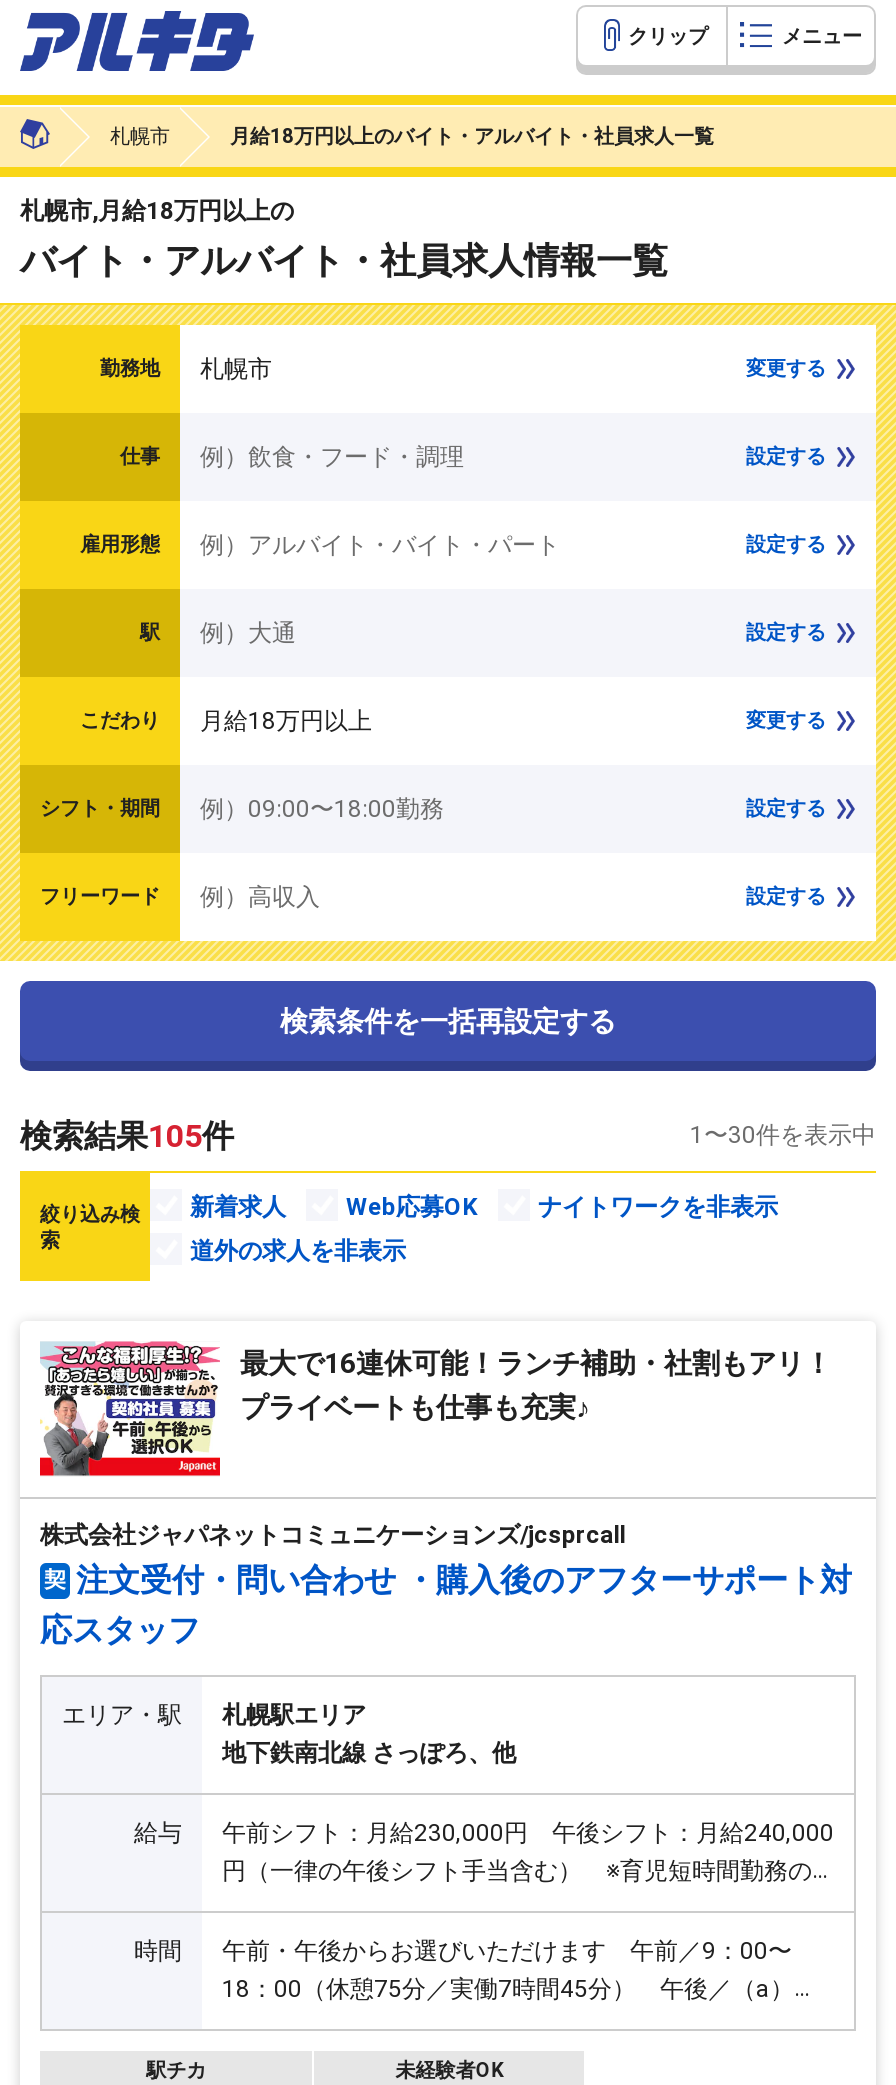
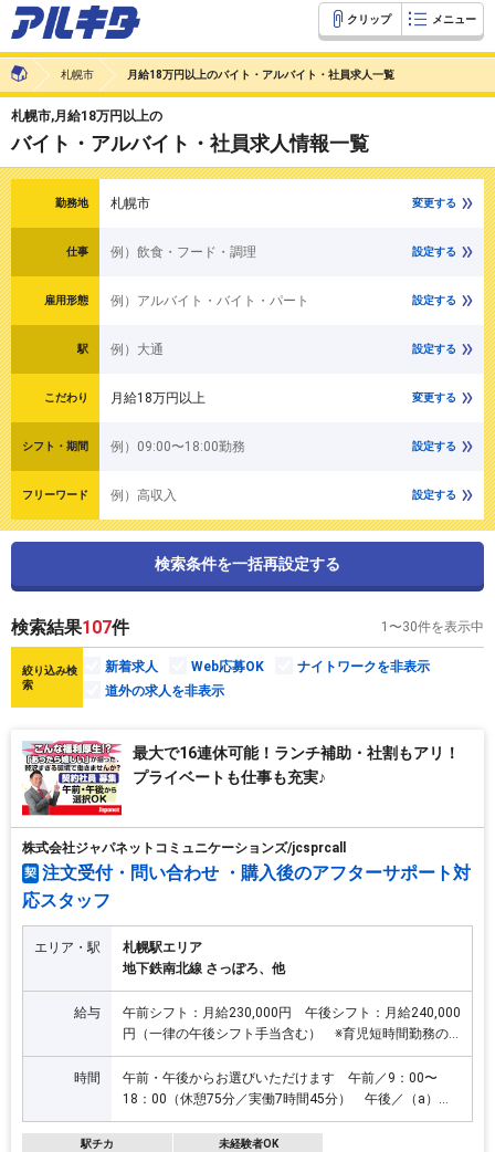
[20,1117,234,1155] 検索結果105件 -> [11,617,129,638] 検索結果107件

